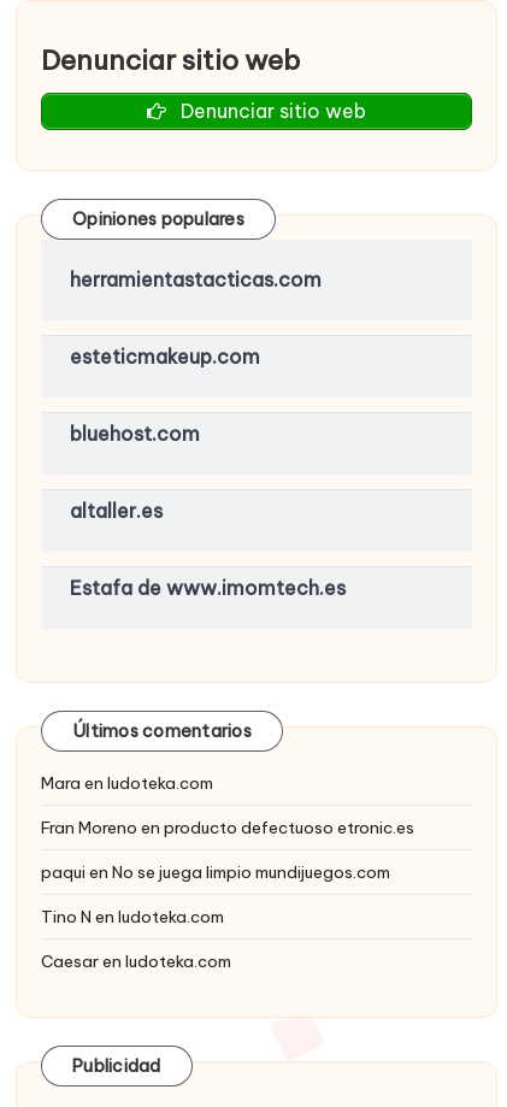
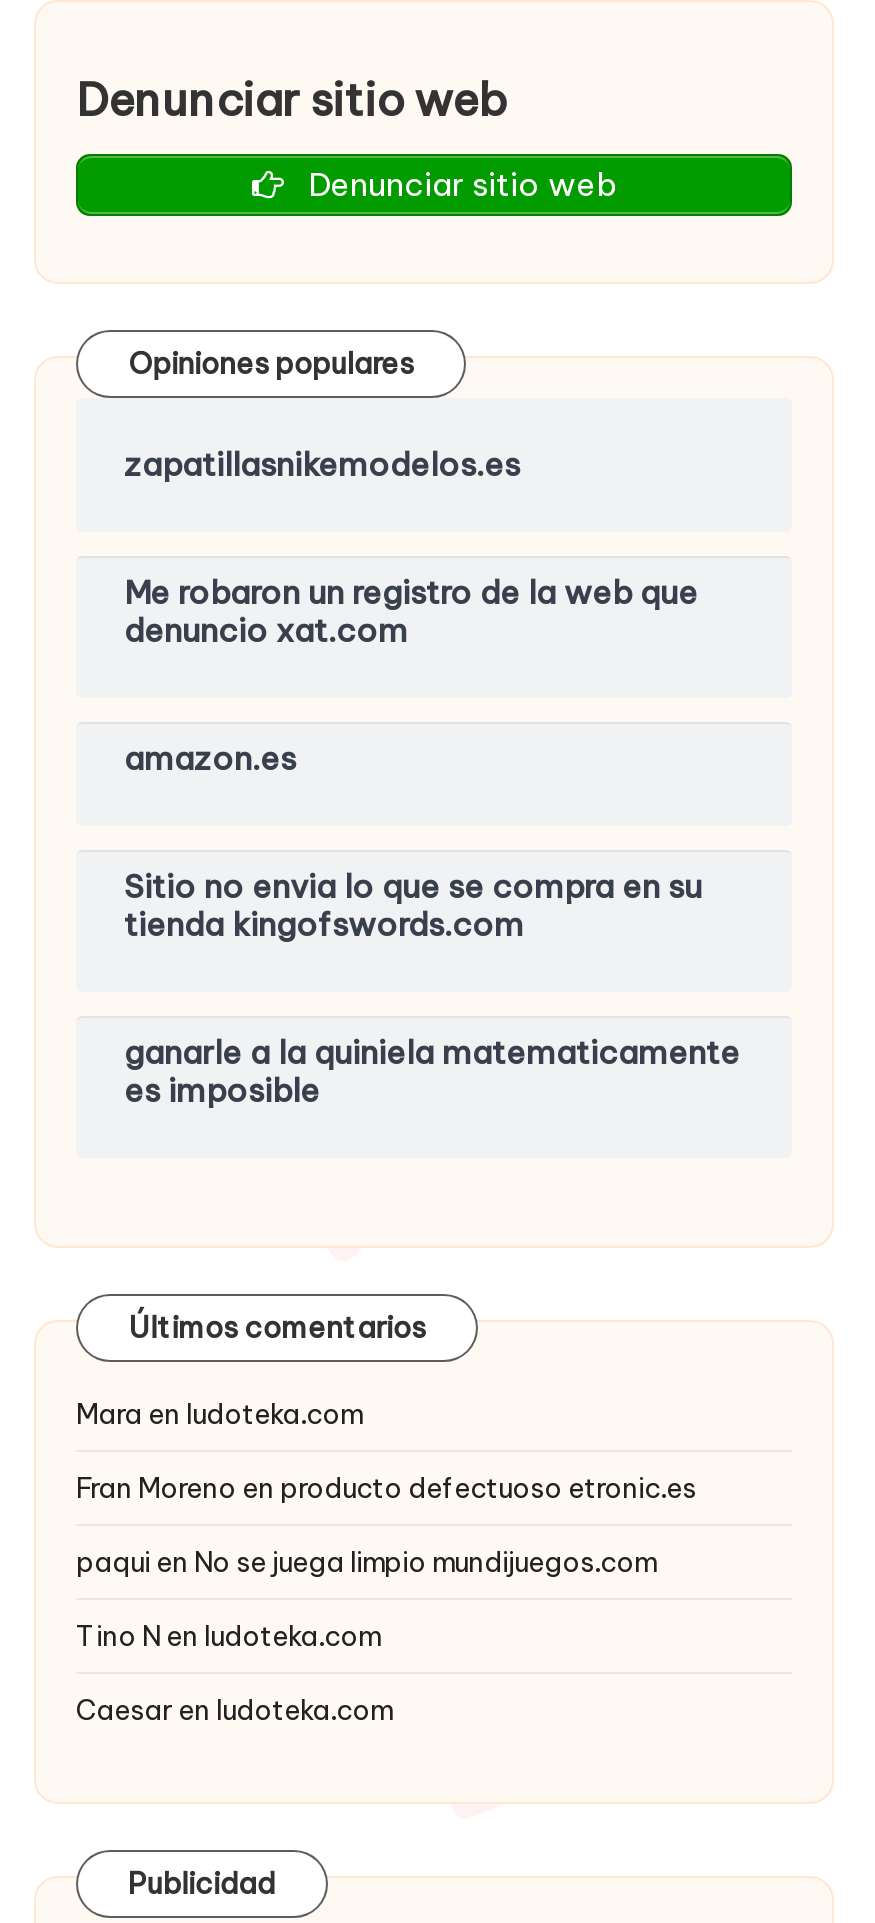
[70,268,322,292] herramientastacticas.com -> [124,444,520,484] zapatillasnikemodelos.es
[70,345,260,369] esteticmakeup.com -> [124,572,698,650] Me robaron un registro de la web que | denuncio xat.com
[70,422,200,446] bluehost.com -> [124,738,296,778] amazon.es
[70,499,163,523] altaller.es -> [124,866,702,944] Sitio no envia lo que se compra en su | tienda kingofswords.com
[70,576,346,600] Estafa de www.imomtech.es -> [124,1032,740,1110] ganarle a la quiniela matematicamente | es imposible

